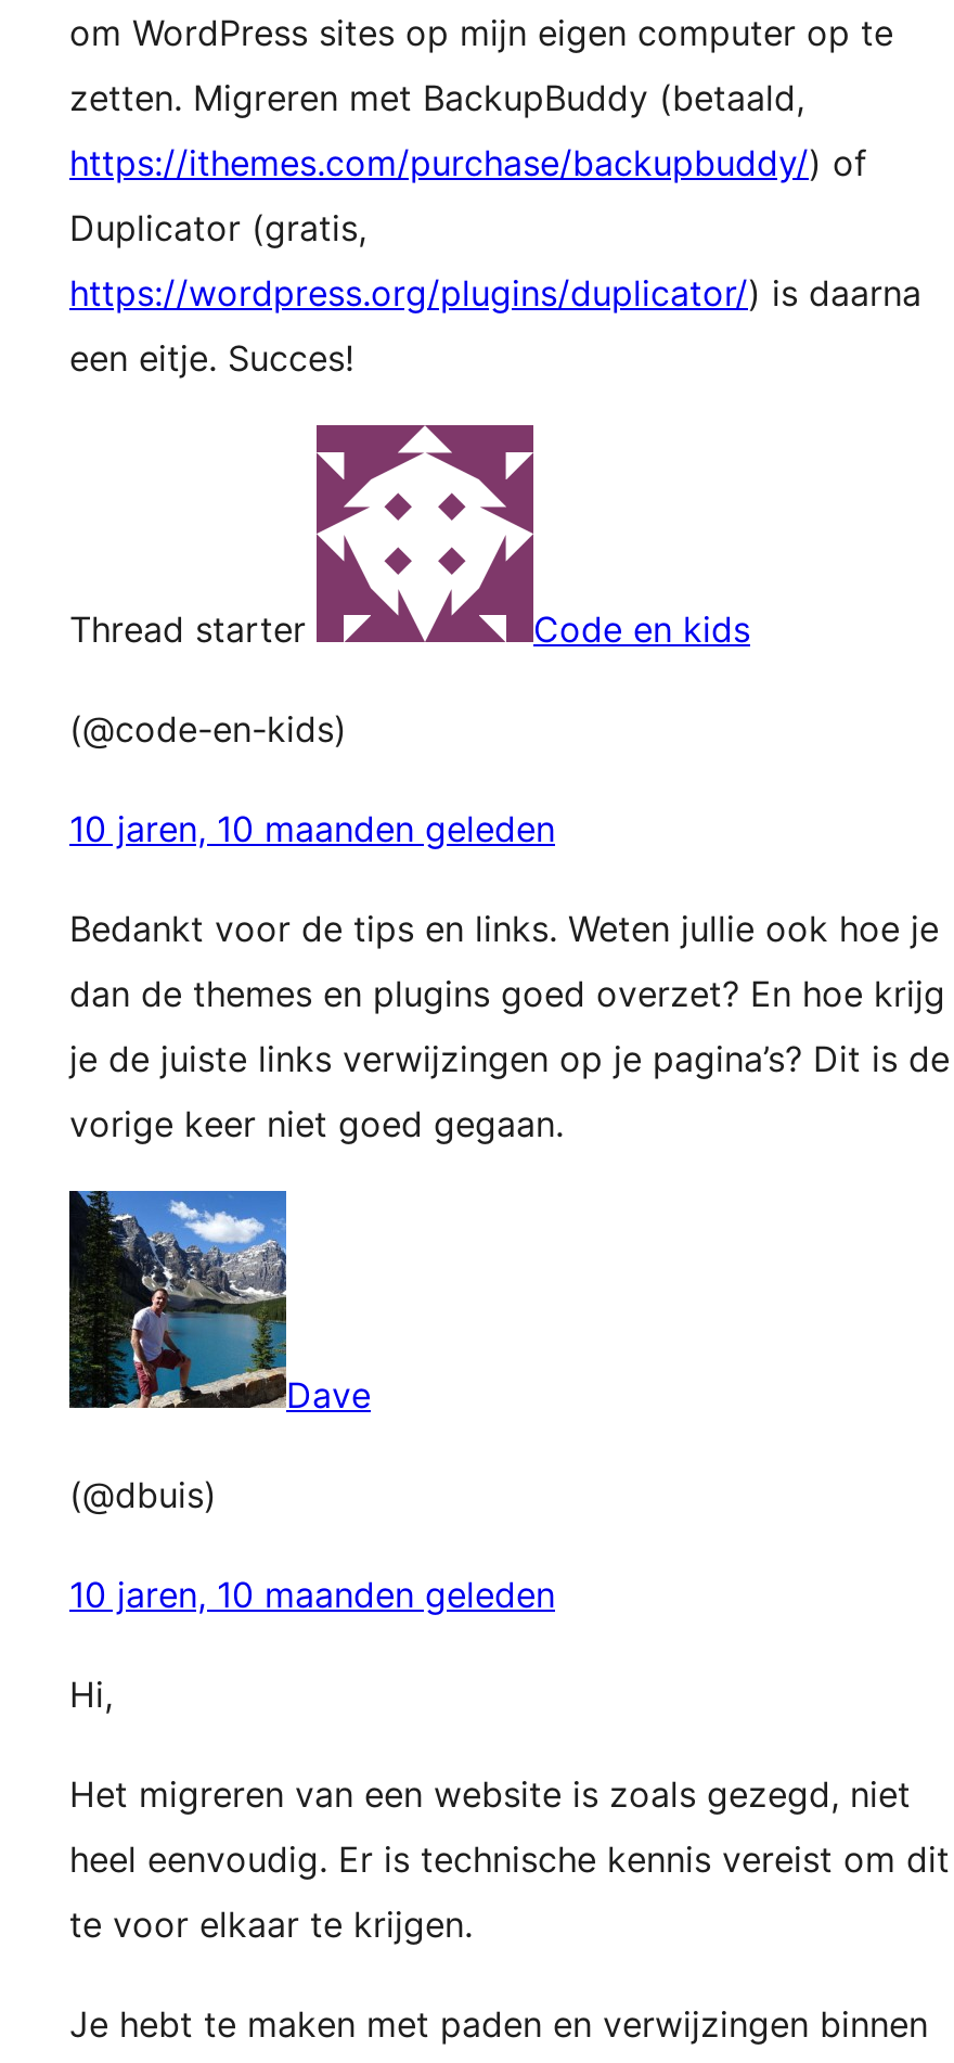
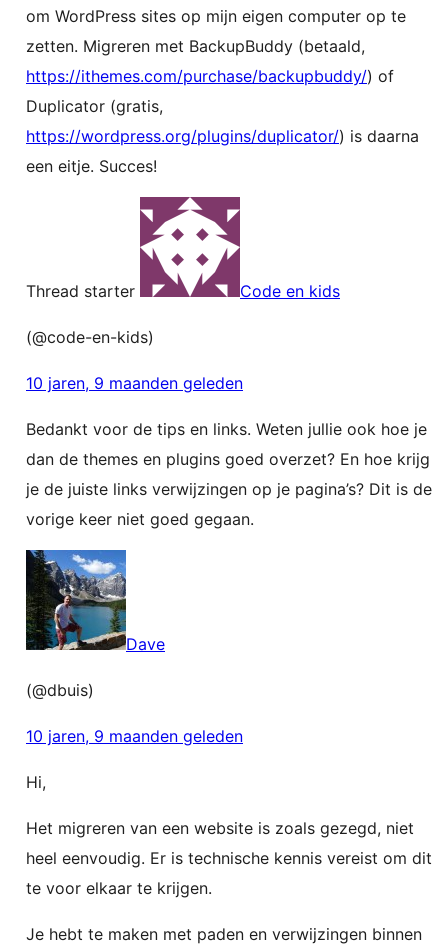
[69,807,555,850] 10 jaren, 10 maanden geleden -> [26,373,243,393] 10 jaren, 9 maanden geleden
[69,1573,555,1616] 10 jaren, 10 maanden geleden -> [26,726,243,746] 10 jaren, 9 maanden geleden

